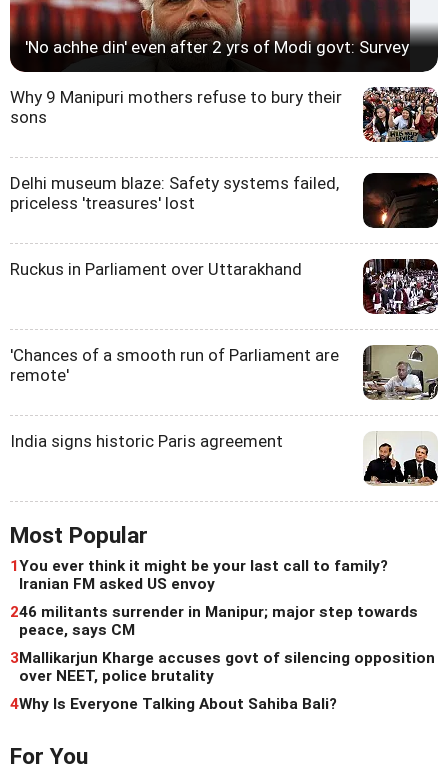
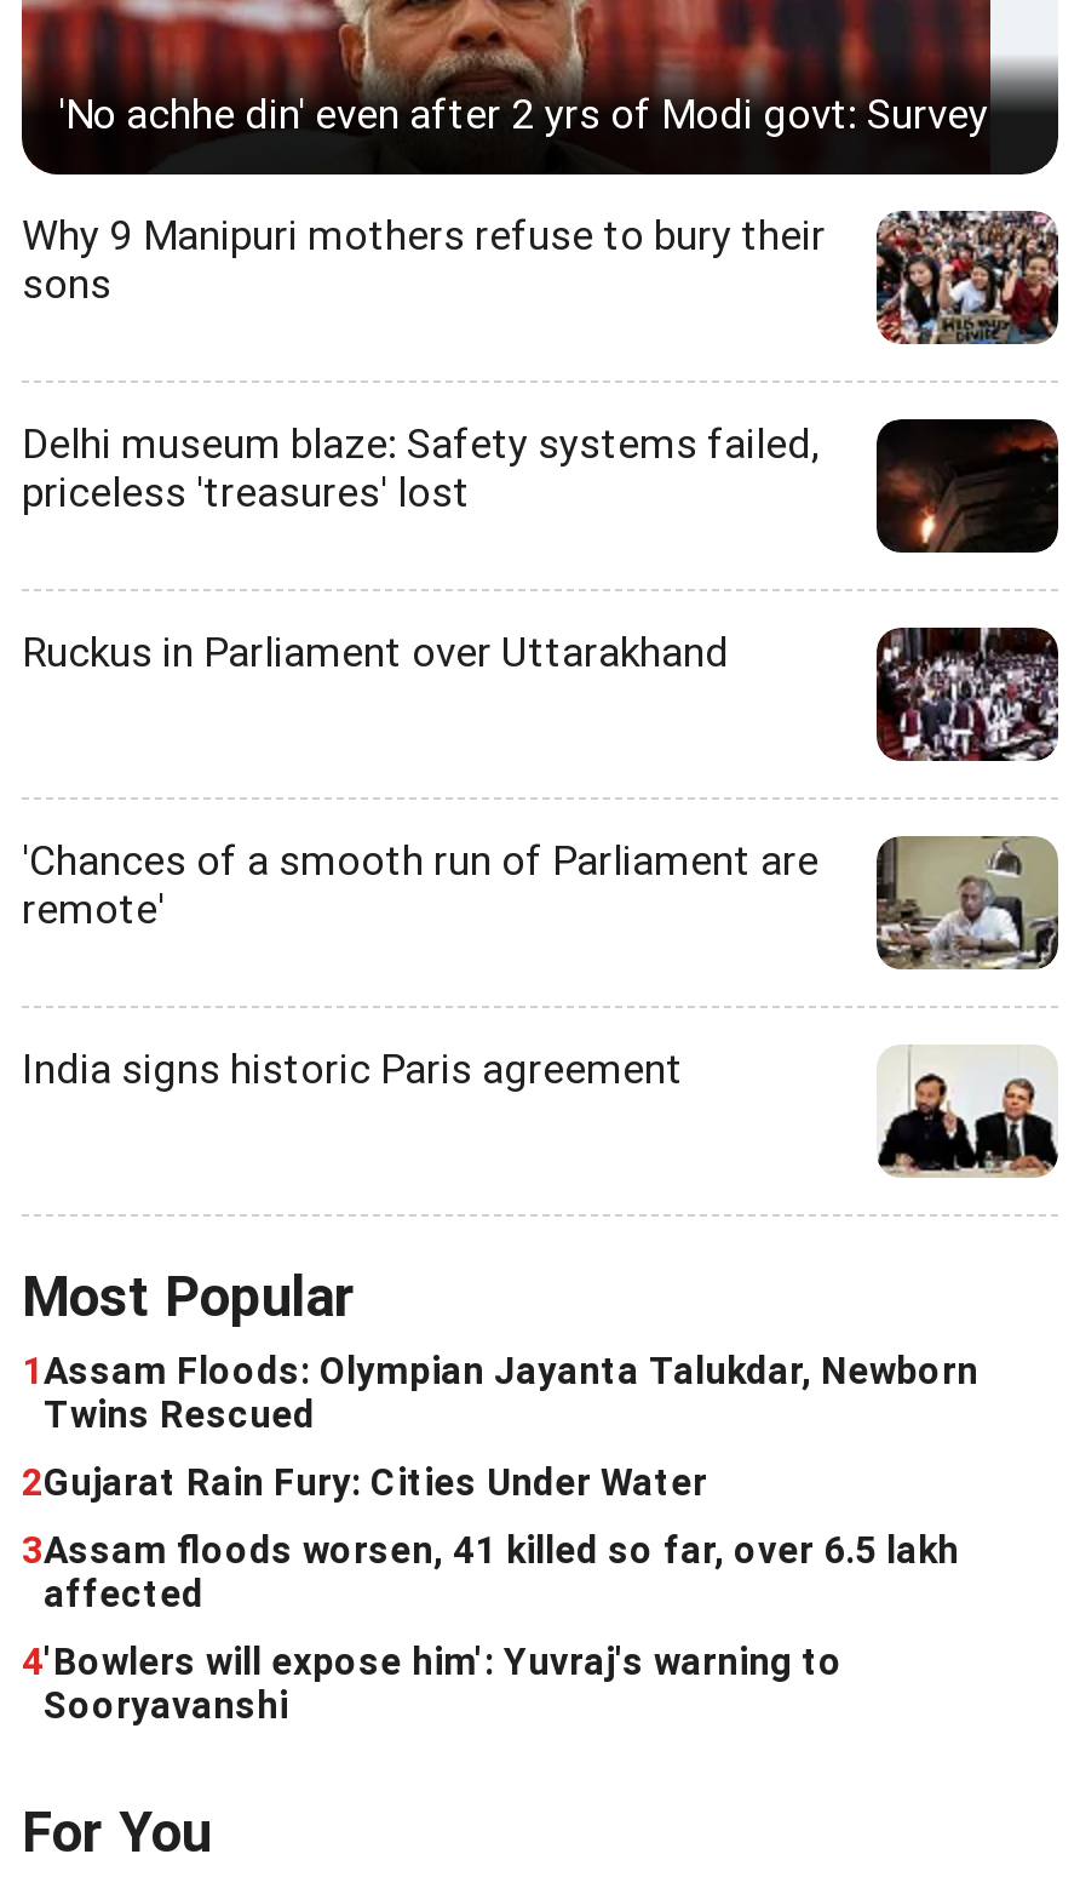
[10,557,388,593] 1 You ever think it might be your last call to family? | Iranian FM asked US envoy -> [22,1349,978,1436] 1 Assam Floods: Olympian Jayanta Talukdar, Newborn | Twins Rescued
[10,603,418,639] 246 militants surrender in Manipur; major step towards | peace, says CM -> [22,1460,707,1504] 2Gujarat Rain Fury: Cities Under Water
[10,649,435,685] 3Mallikarjun Kharge accuses govt of silencing opposition | over NEET, police brutality -> [22,1528,959,1616] 3Assam floods worsen, 41 killed so far, over 6.5 lakh | affected
[10,695,337,713] 4Why Is Everyone Talking About Sahiba Bali? -> [22,1640,843,1727] 4'Bowlers will expose him': Yuvraj's warning to | Sooryavanshi

